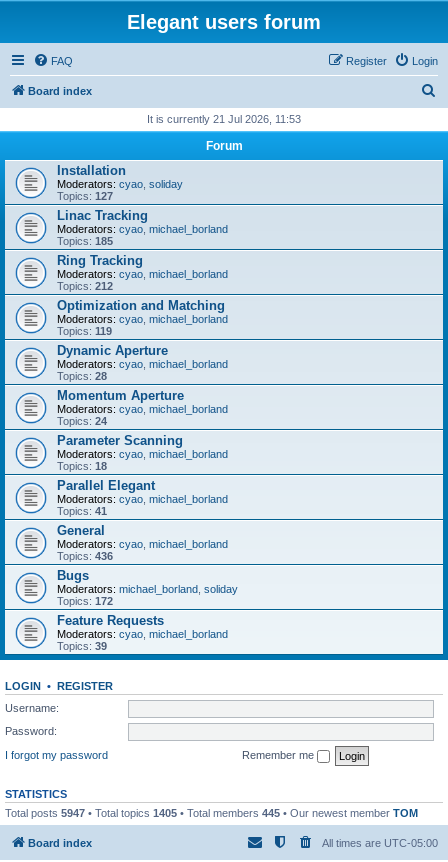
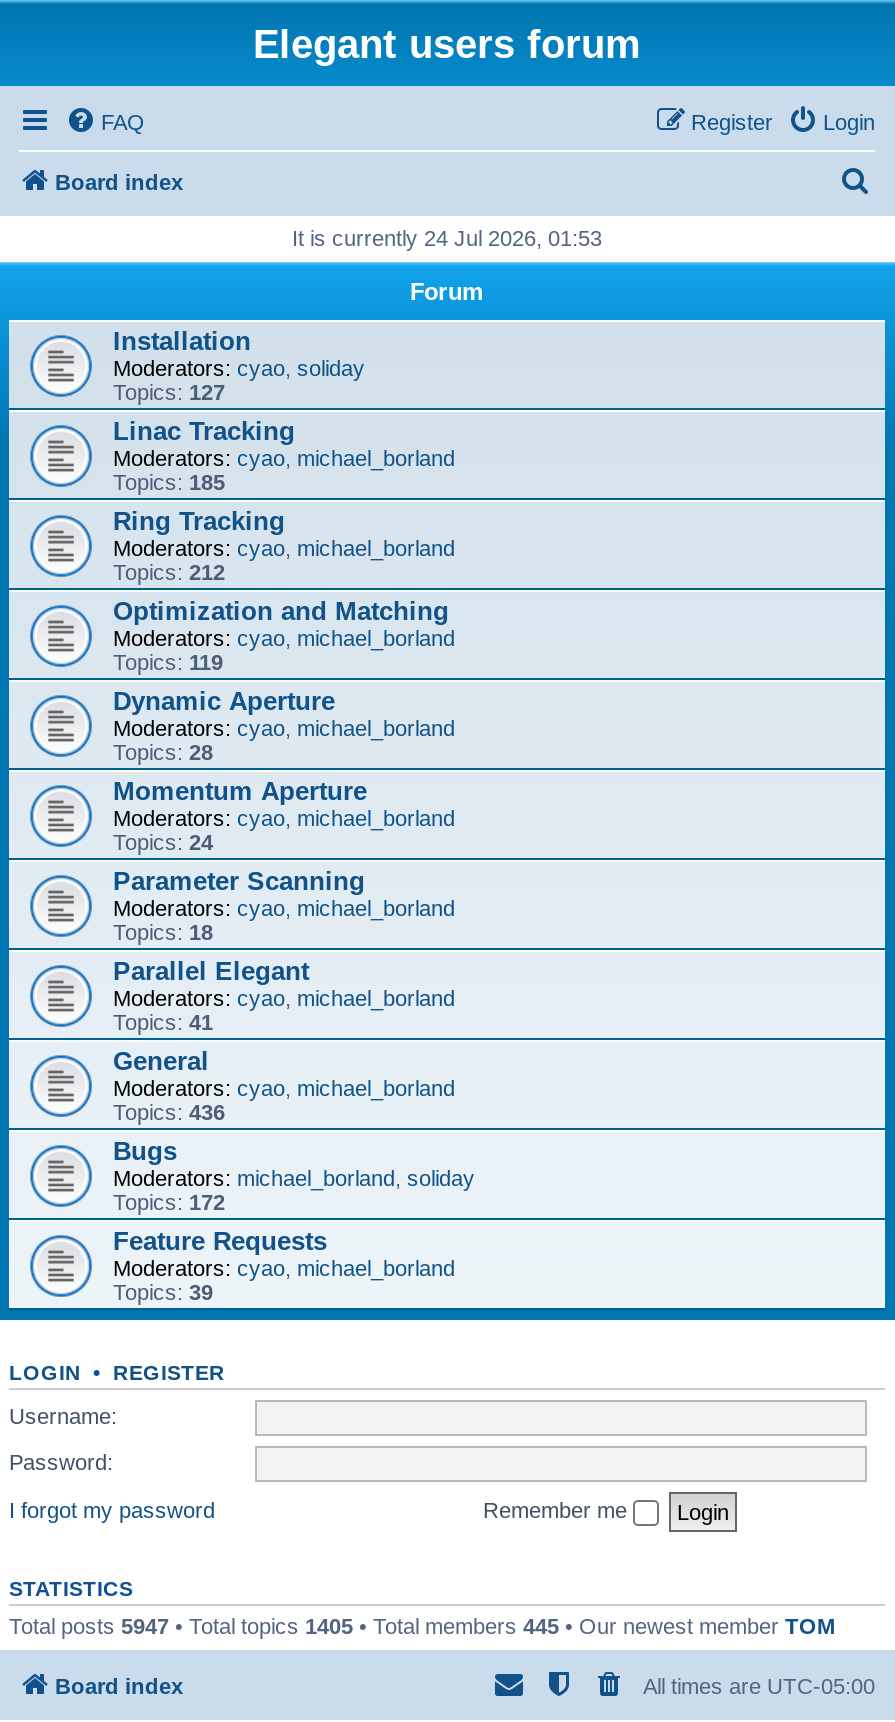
[147,113,301,125] It is currently 21 Jul 2026, 11:53 -> [292,226,602,250] It is currently 24 Jul 2026, 01:53

